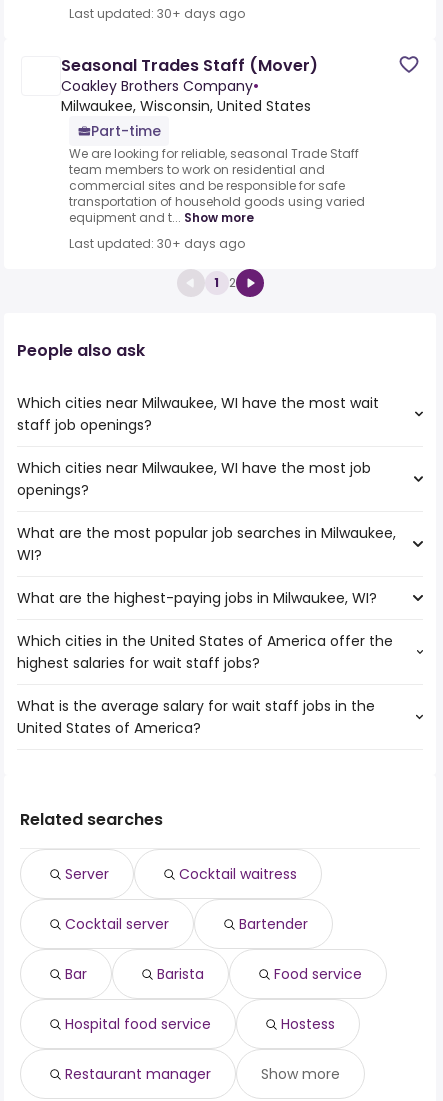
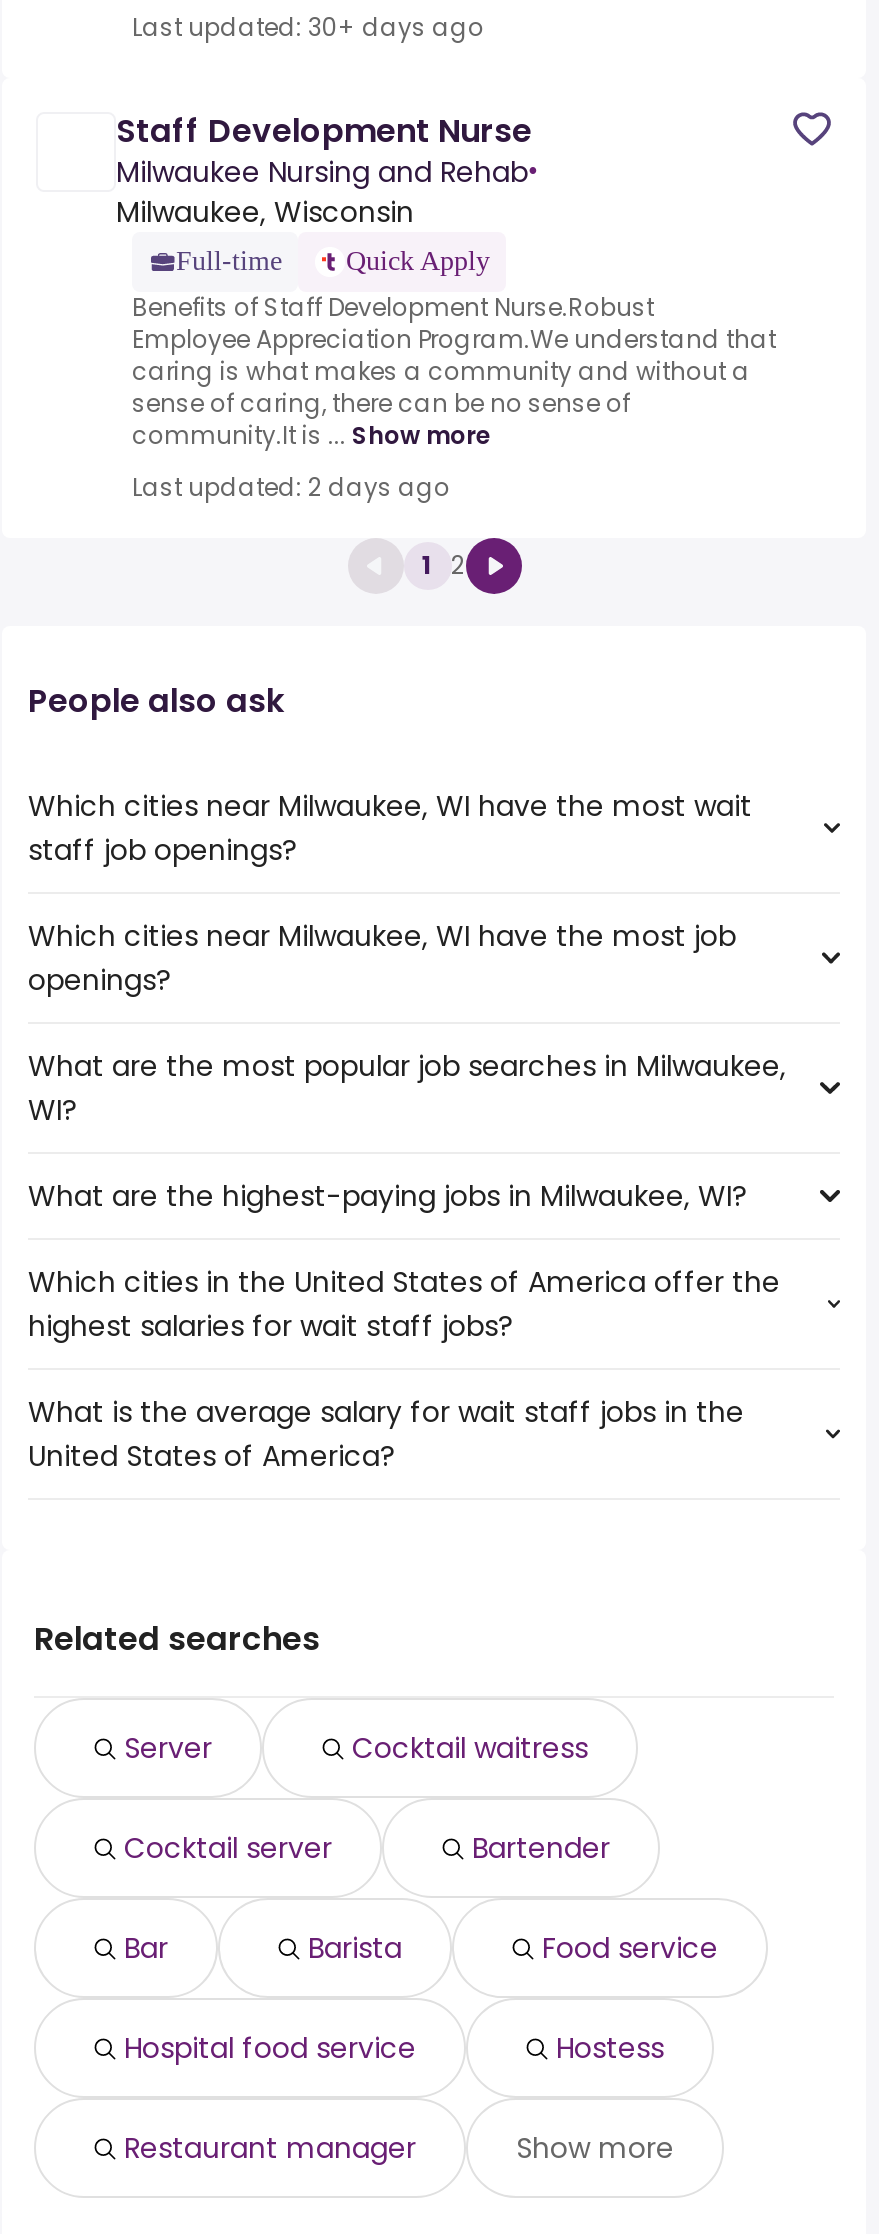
[61,54,365,226] Seasonal Trades Staff (Mover) | Coakley Brothers Company• | Milwaukee, Wisconsin, United States | Part-time | We are looking for reliable, seasonal Trade Staff | team members to work on residential and | commercial sites and be responsible for safe | transportation of household goods using varied | equipment and t... Show more -> [116,108,776,452] Staff Development Nurse | Milwaukee Nursing and Rehab• | Milwaukee, Wisconsin | Full-time | Quick Apply | Benefits of Staff Development Nurse.Robust | Employee Appreciation Program.We understand that | caring is what makes a community and without a | sense of caring, there can be no sense of | community.It is ... Show more
[69,235,245,252] Last updated: 30+ days ago -> [132,470,450,504] Last updated: 2 days ago

